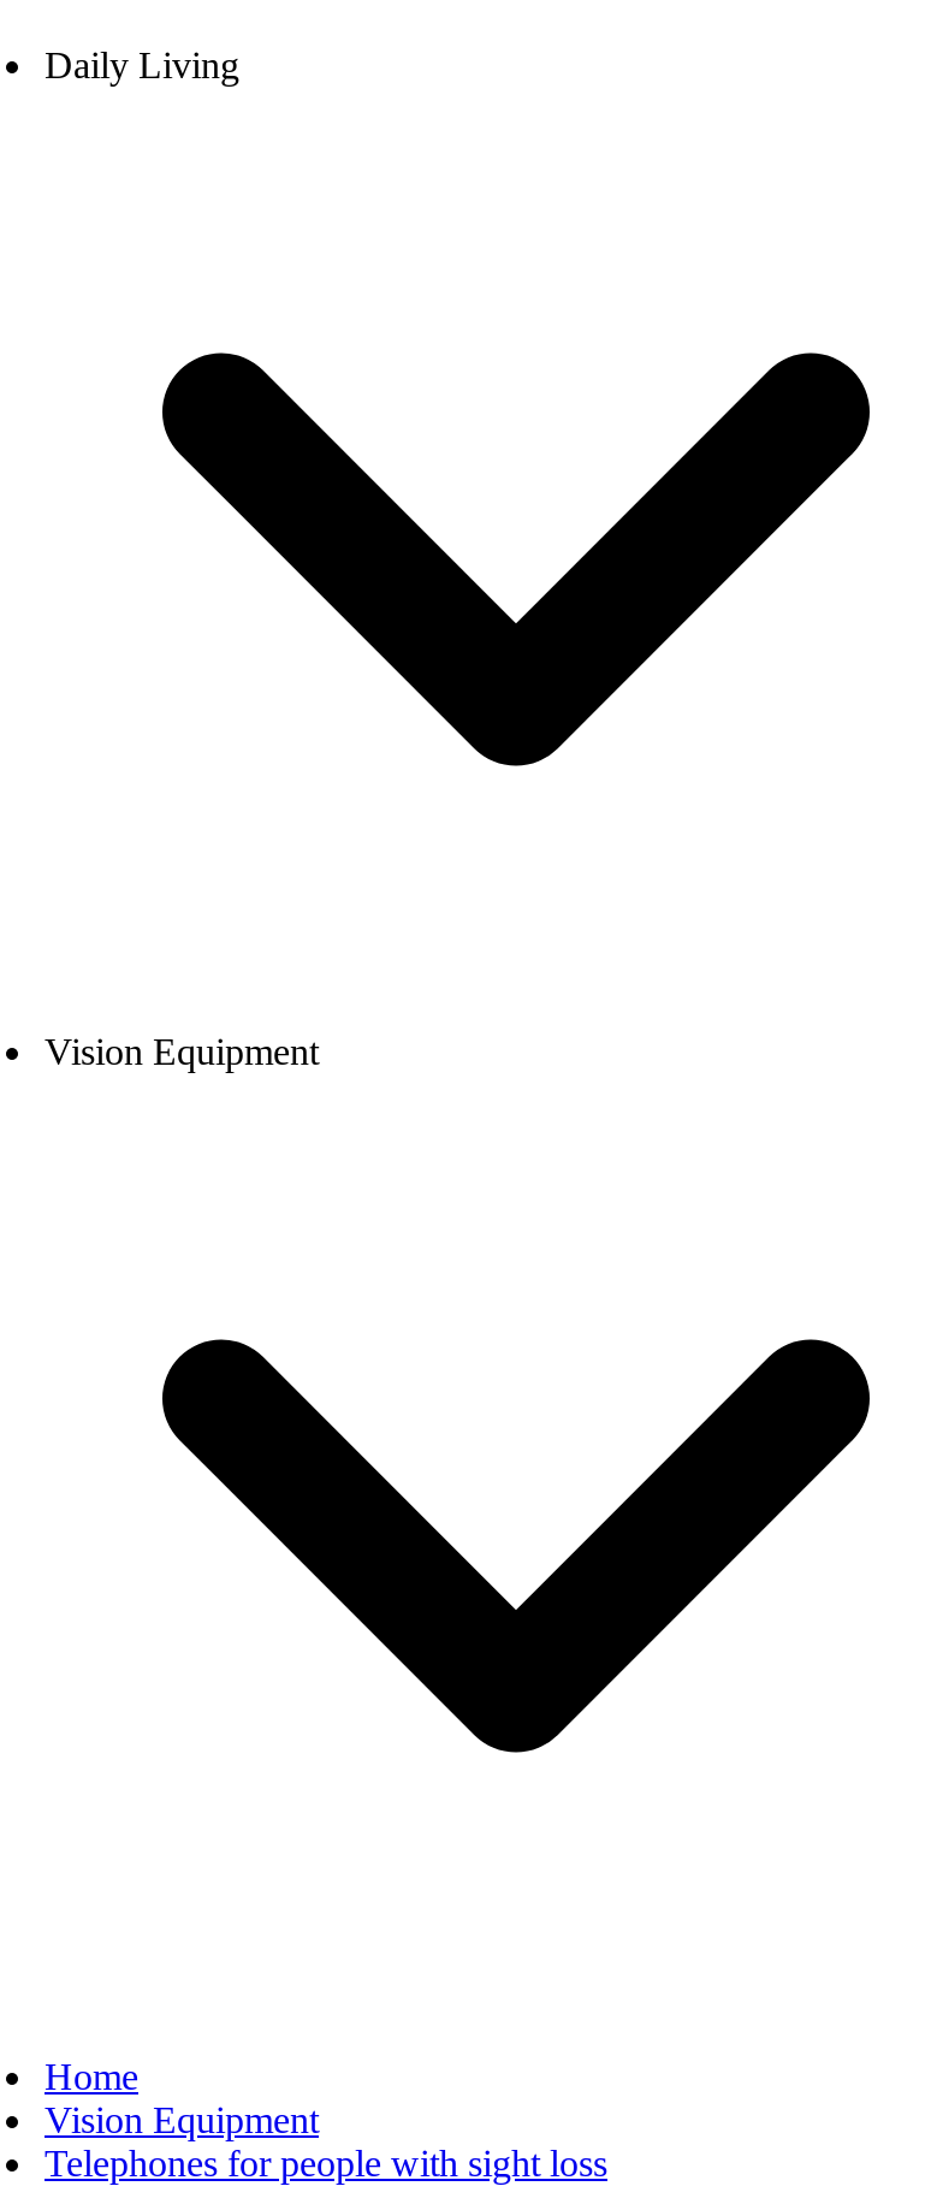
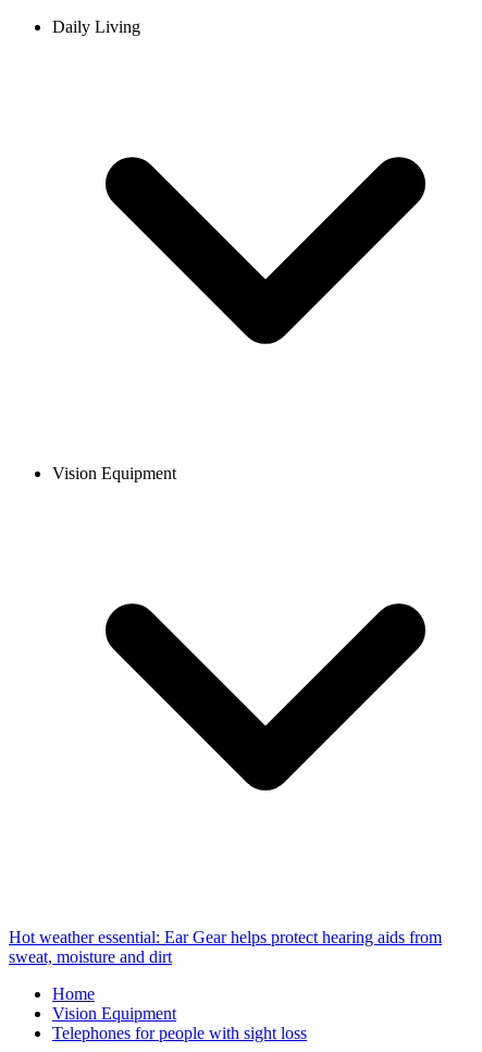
none -> [9,928,442,966] Hot weather essential: Ear Gear helps protect hearing aids from | sweat, moisture and dirt

